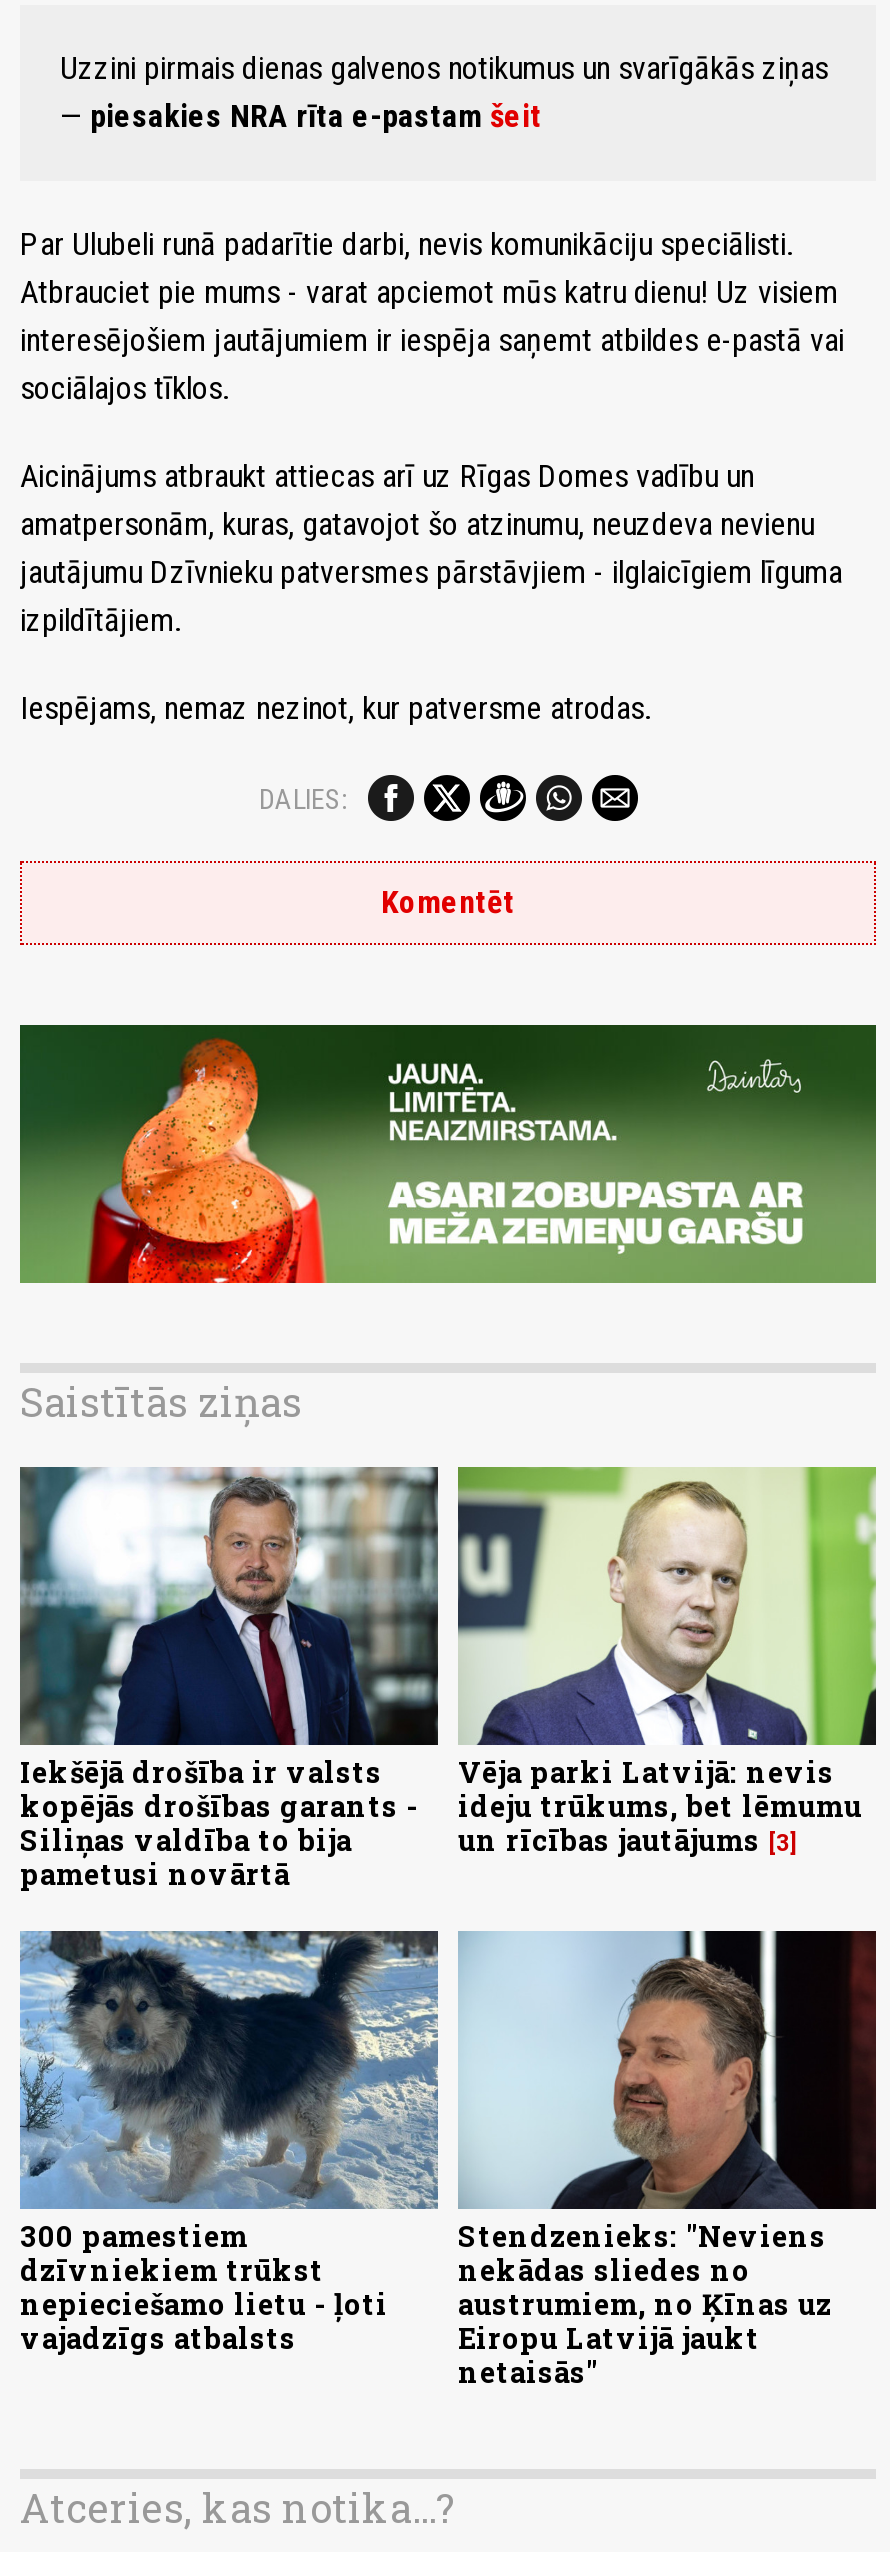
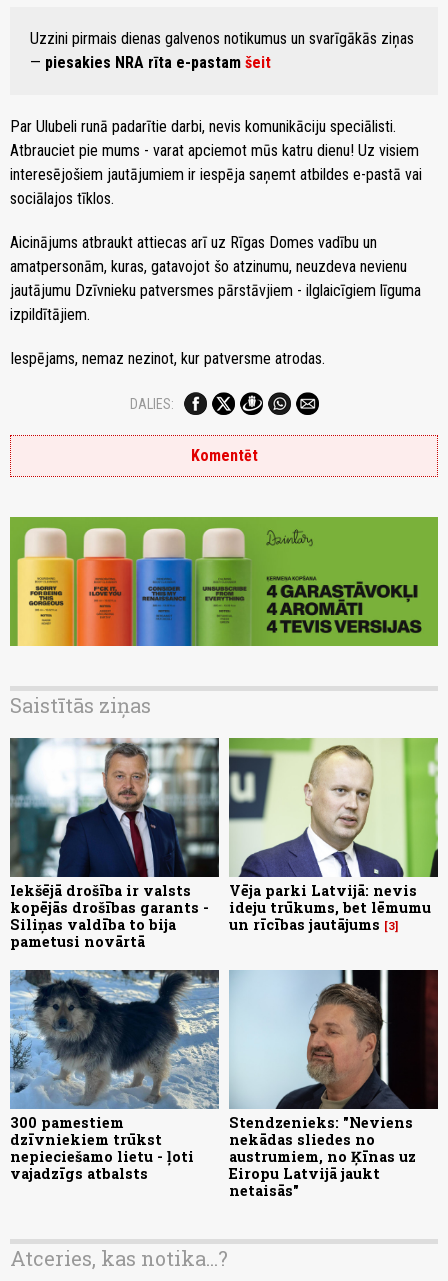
[18,1023,878,1285] [image] -> [9,516,439,647] [image]

